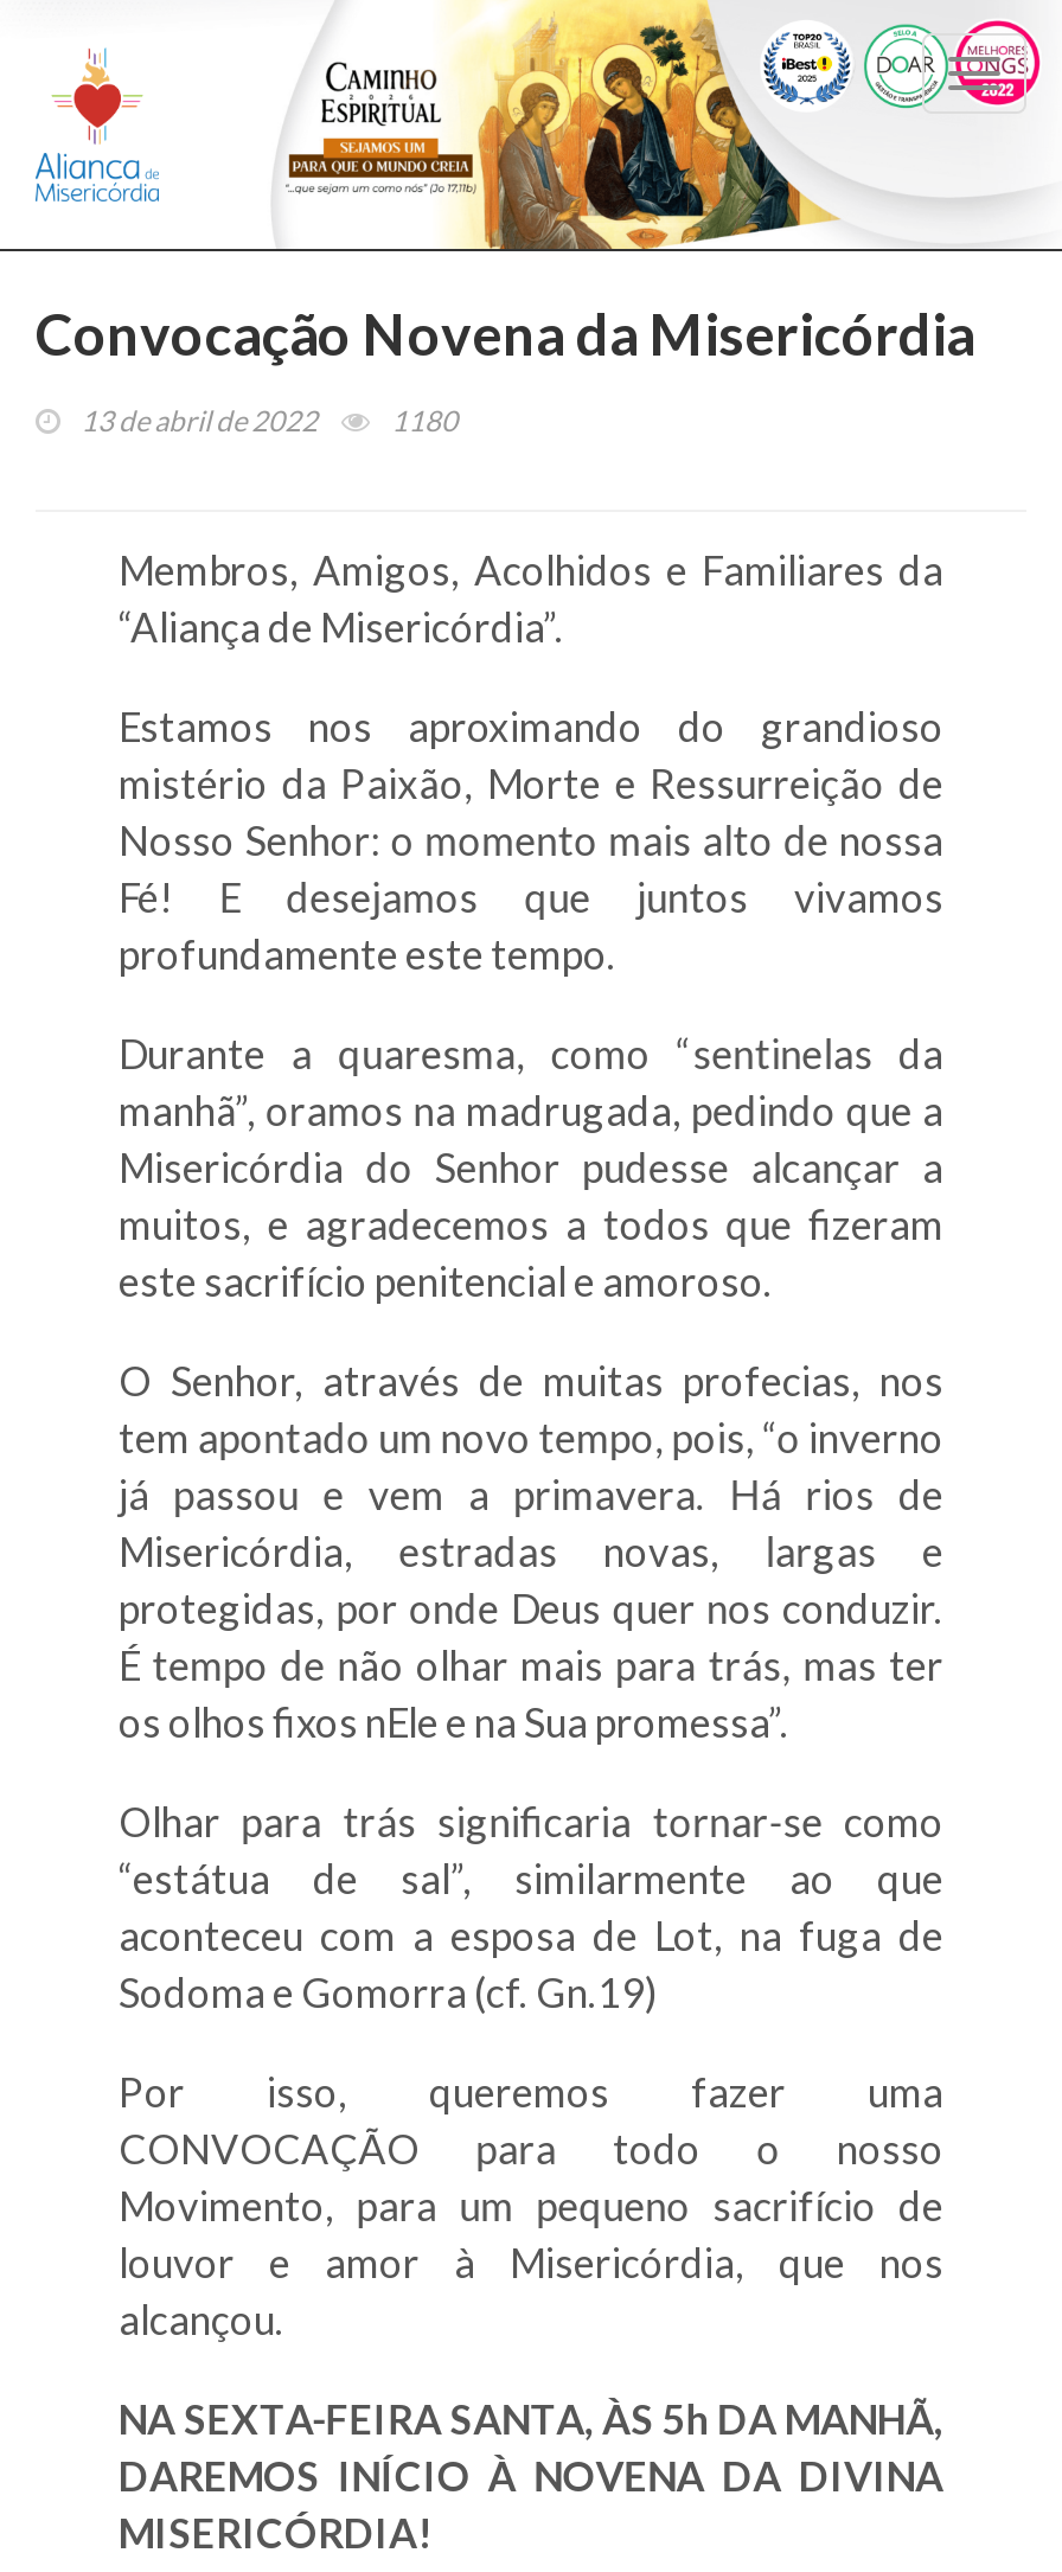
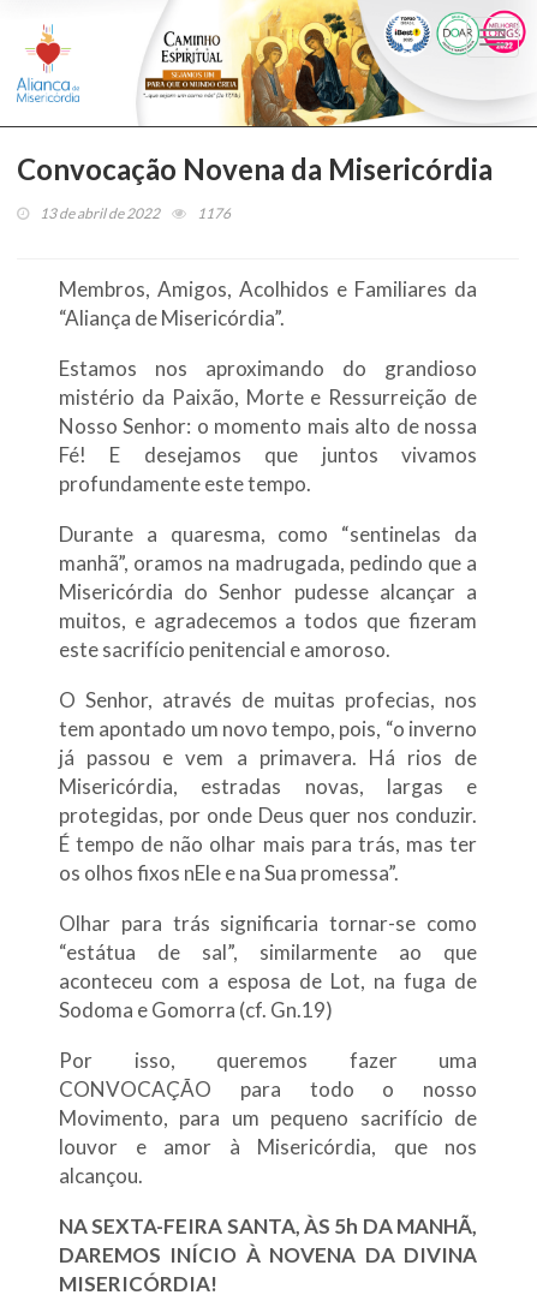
[391,403,458,439] 1180 -> [197,204,231,222] 1176

